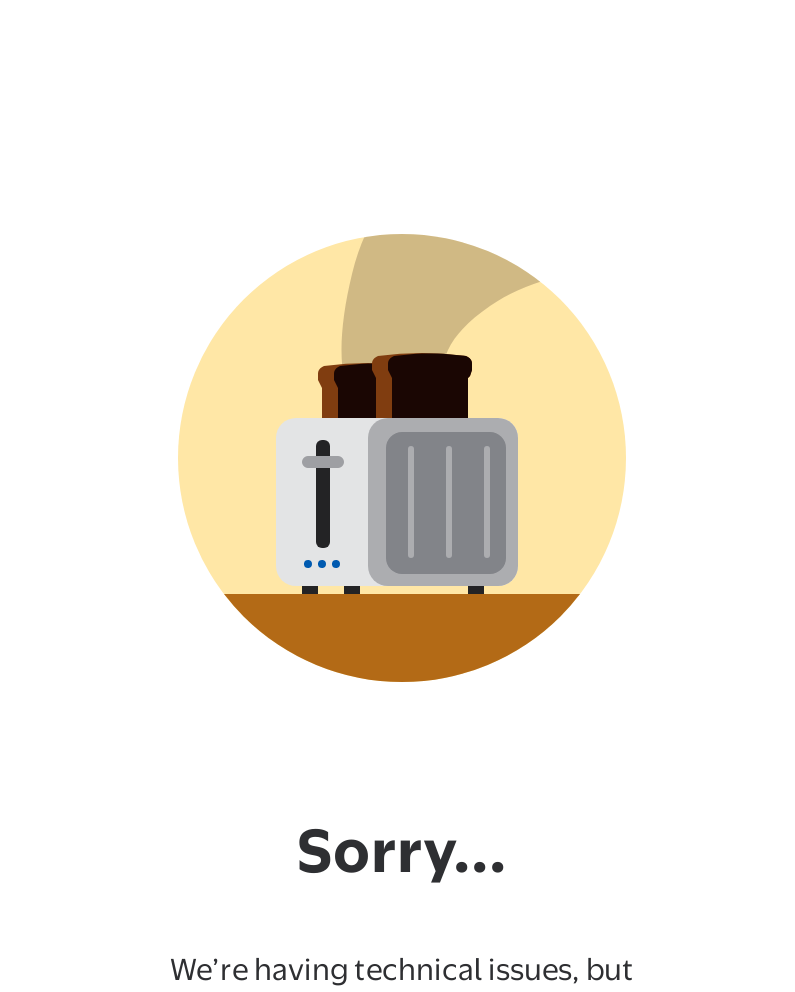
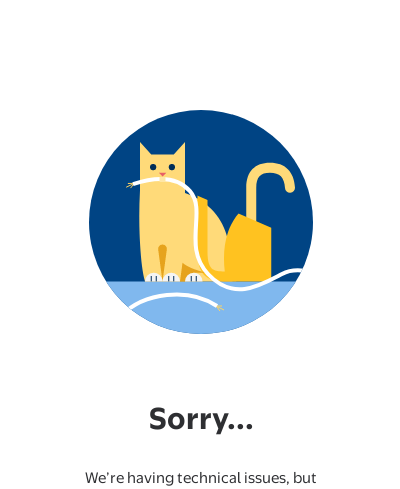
[178,232,626,684] [image] -> [88,109,314,335] [image]

